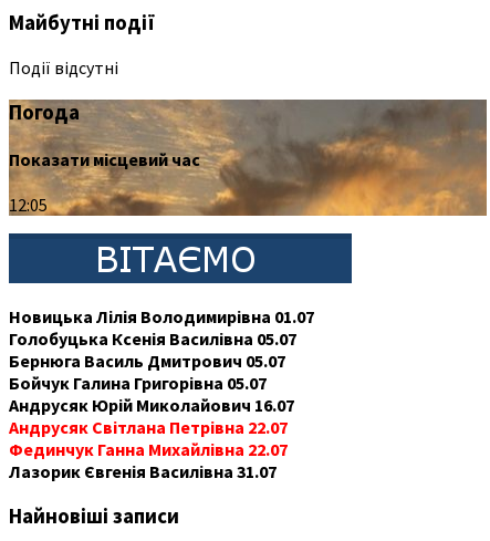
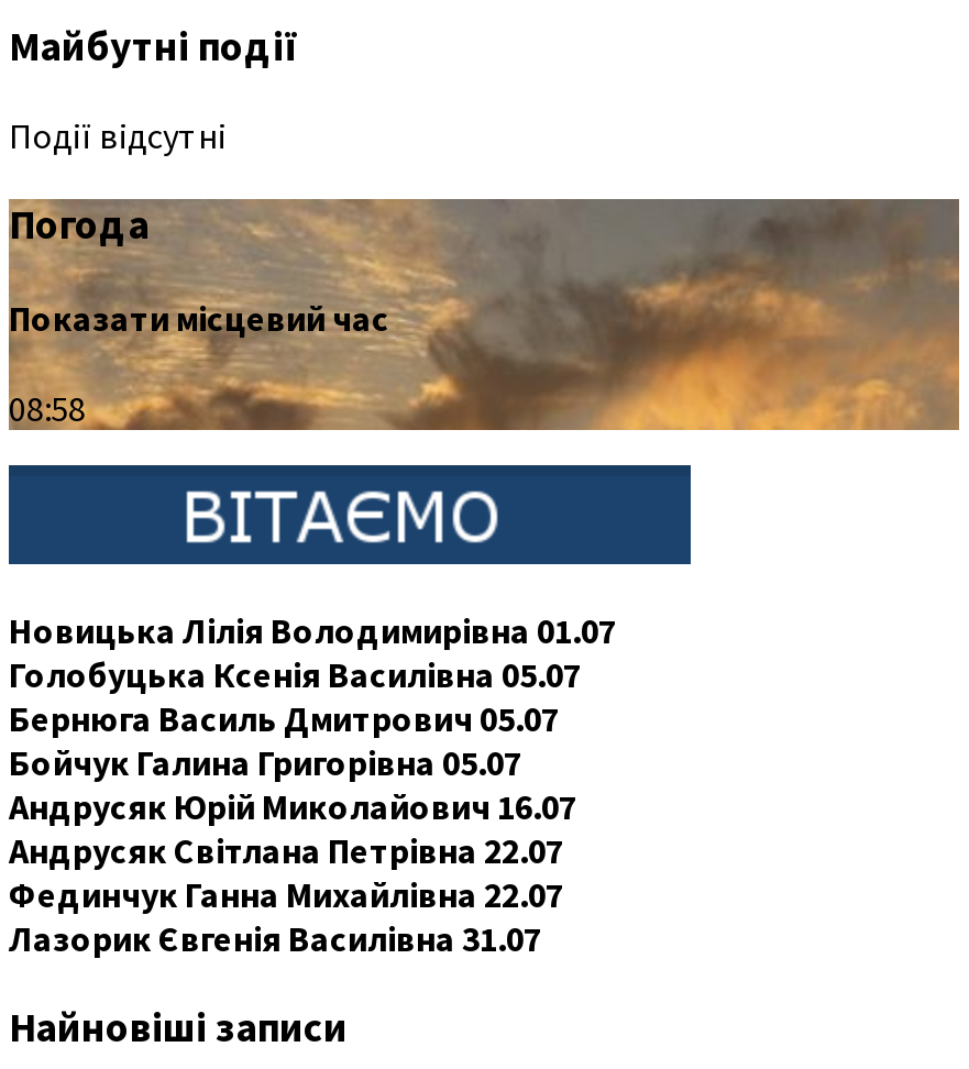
[9,194,48,216] 12:05 -> [9,386,86,430] 08:58

